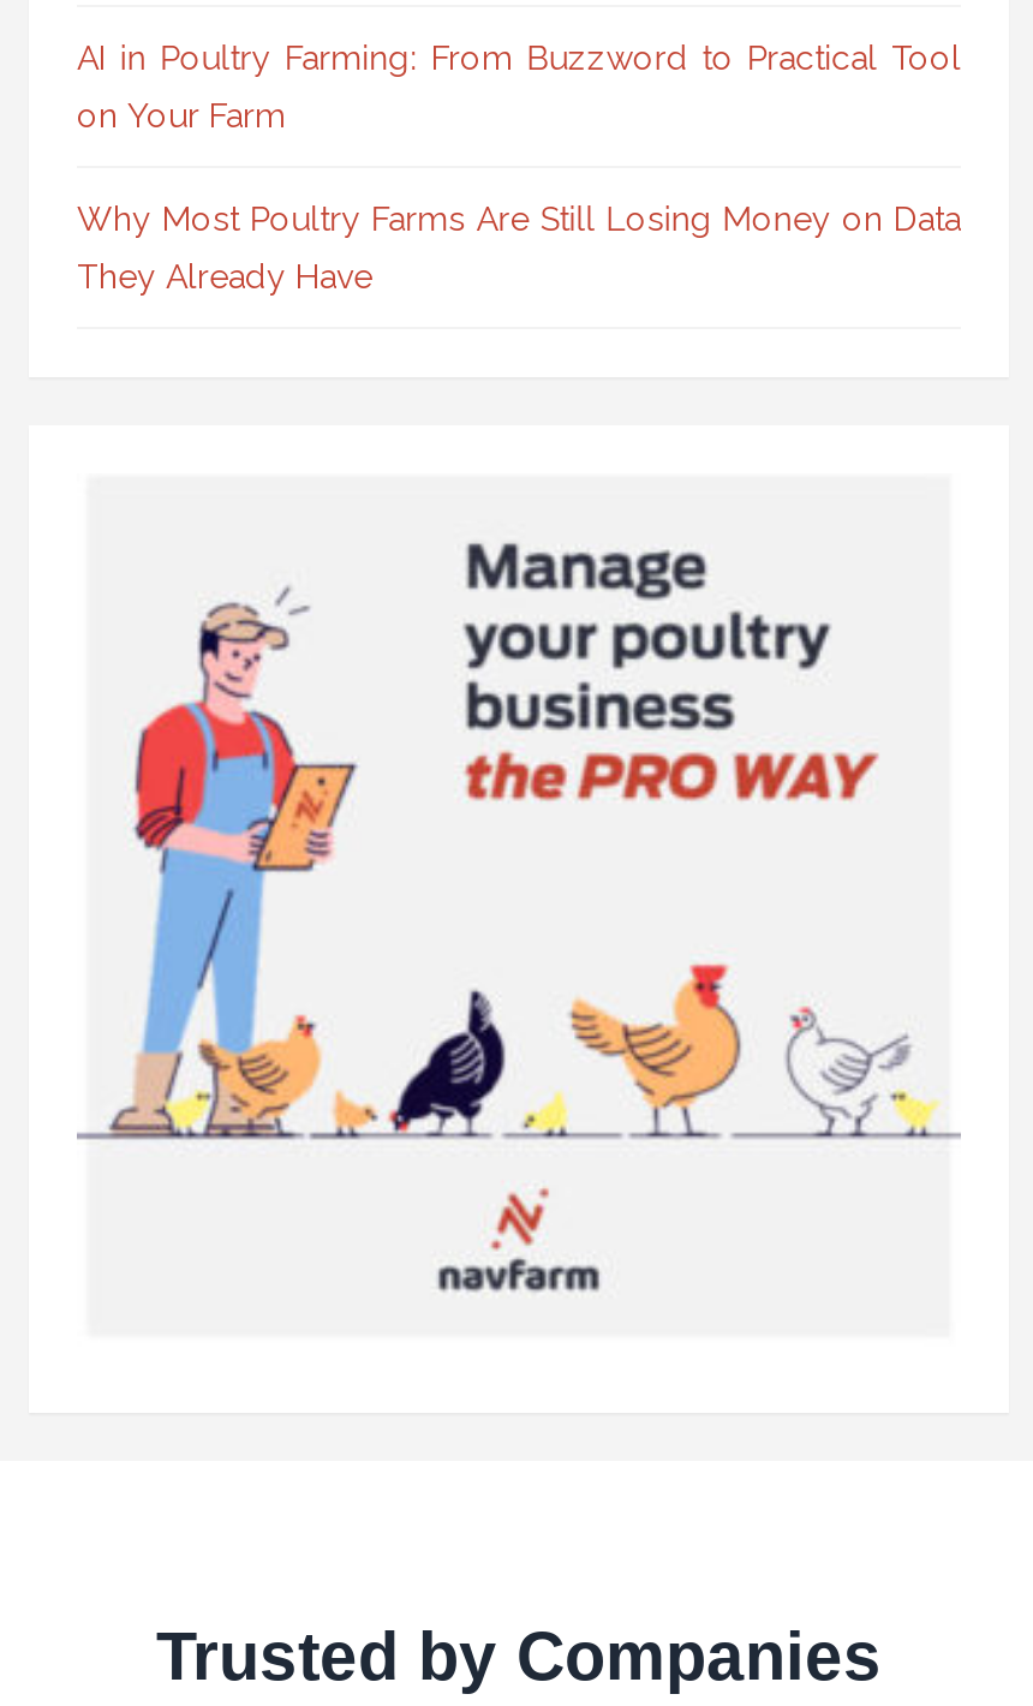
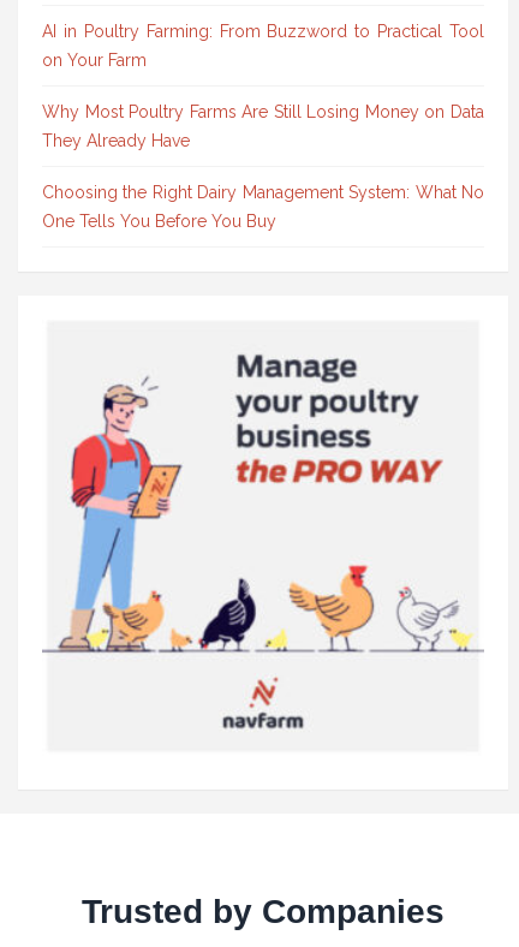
none -> [42,183,484,231] Choosing the Right Dairy Management System: What No | One Tells You Before You Buy

